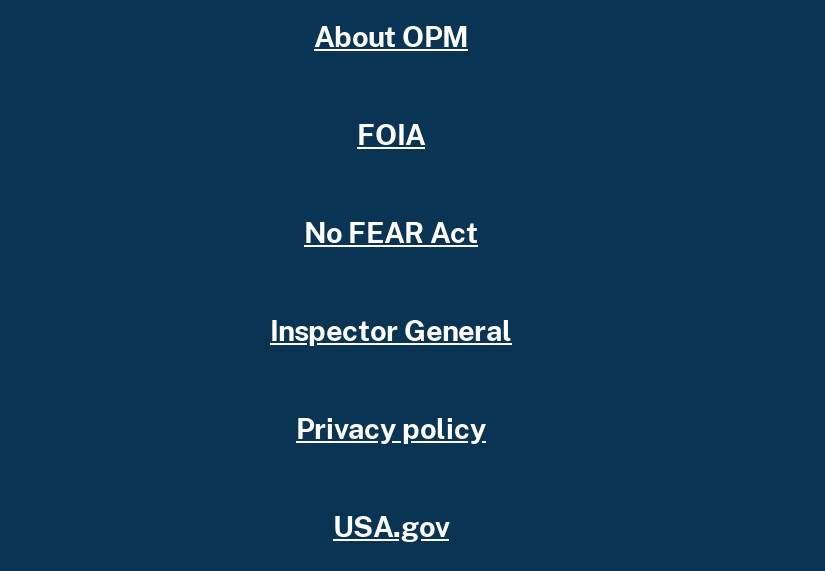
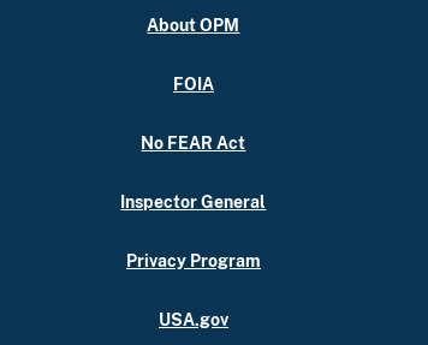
[296,411,486,445] Privacy policy -> [126,250,261,271] Privacy Program

